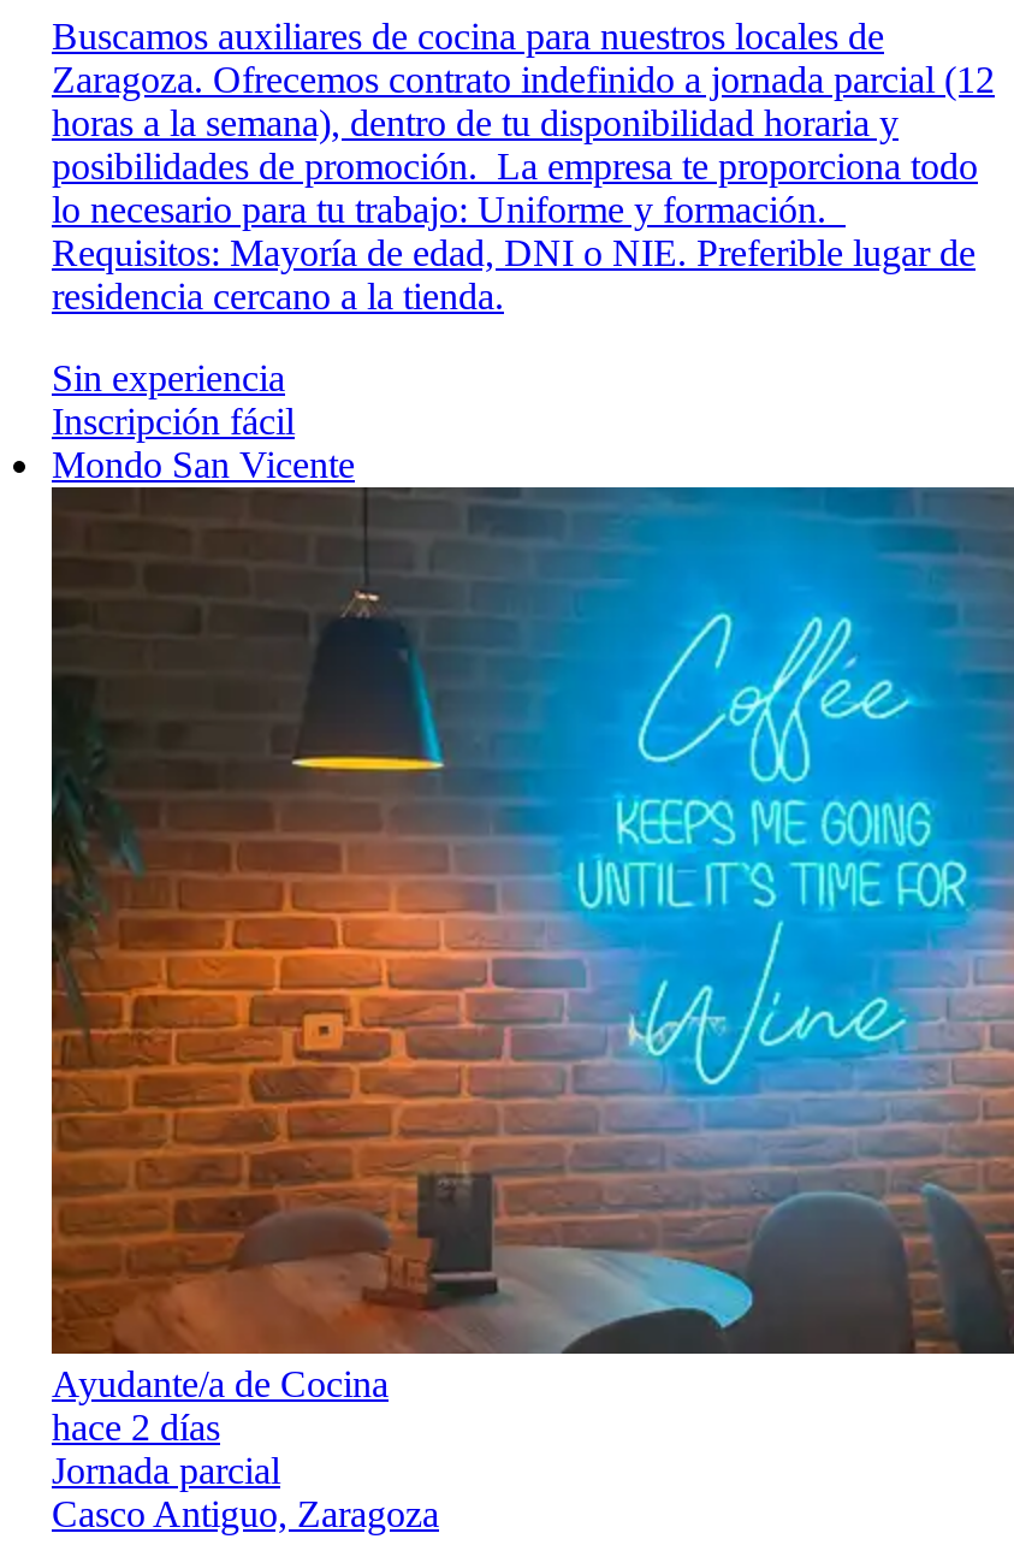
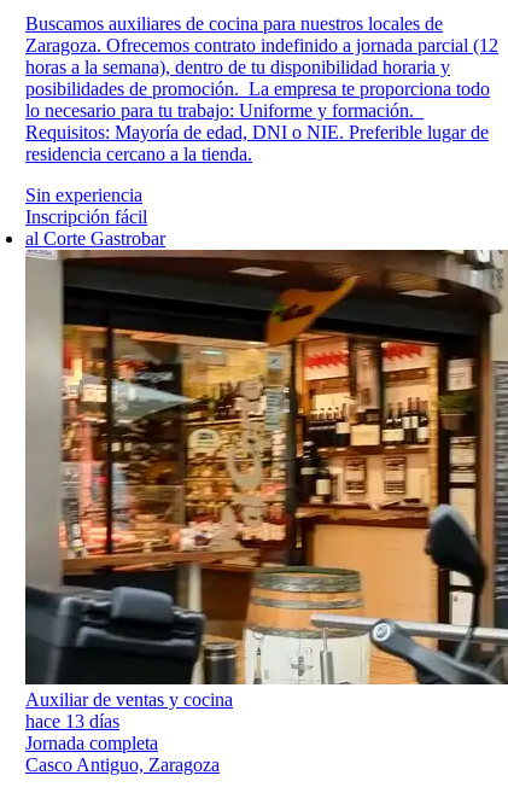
[52,444,355,485] Mondo San Vicente -> [25,228,165,249] al Corte Gastrobar
[49,485,1007,1491] [image] | Ayudante/a de Cocina | hace 2 días | Jornada parcial -> [24,249,504,753] [image] | Auxiliar de ventas y cocina | hace 13 días | Jornada completa

